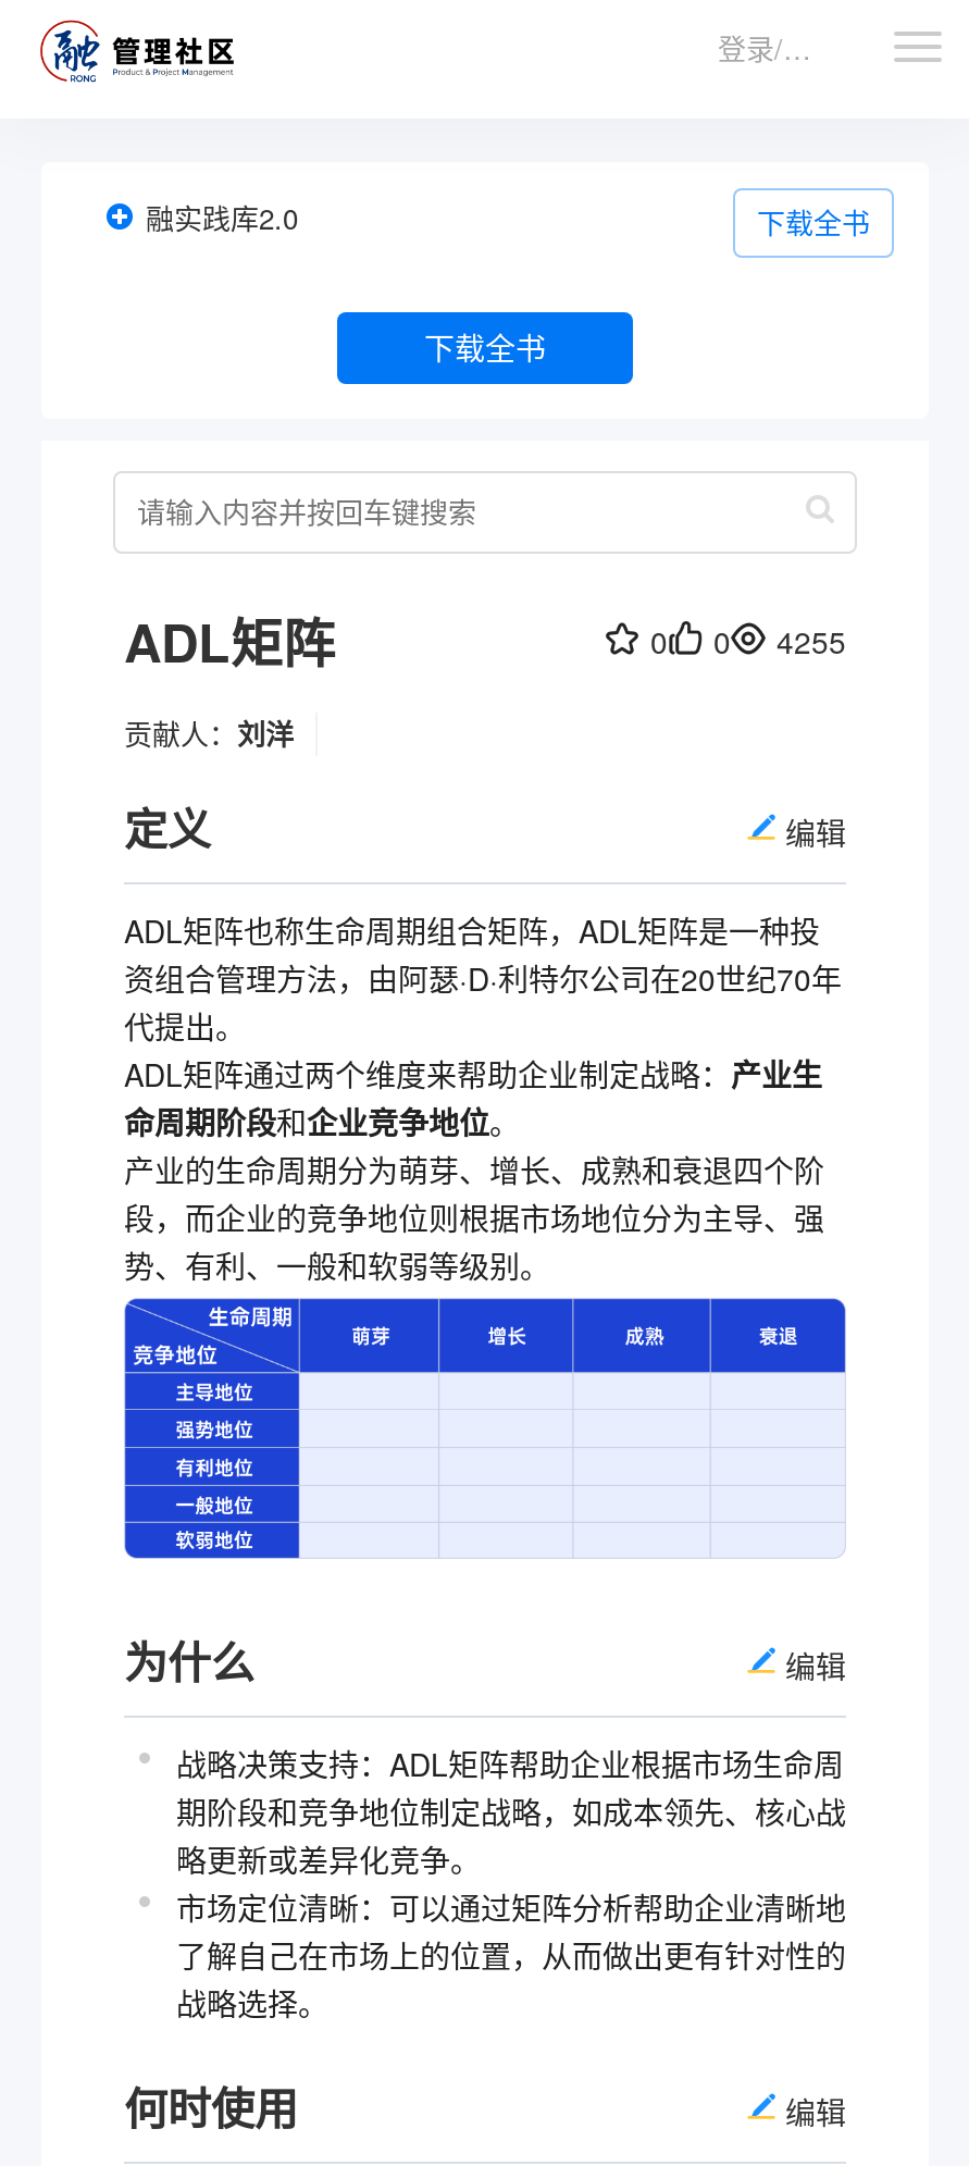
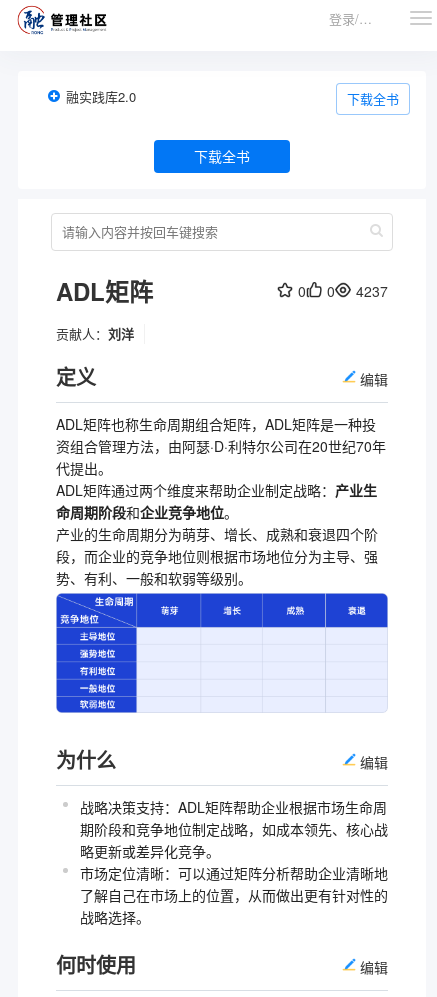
[777,618,846,661] 4255 -> [356,280,388,300] 4237

